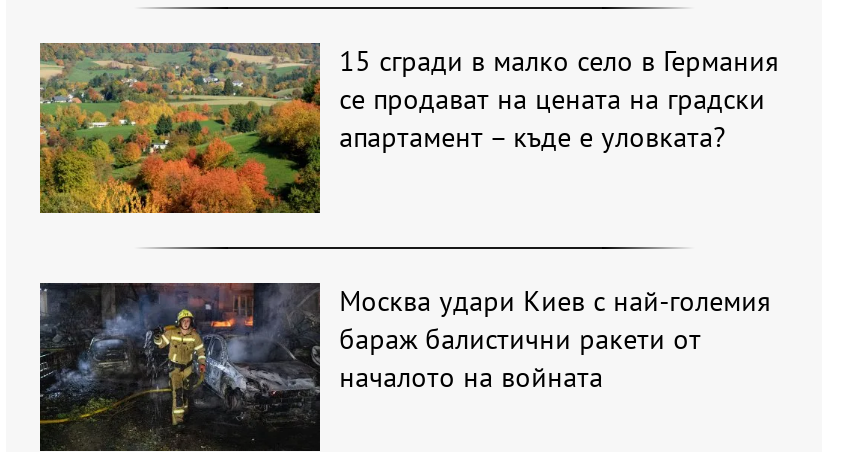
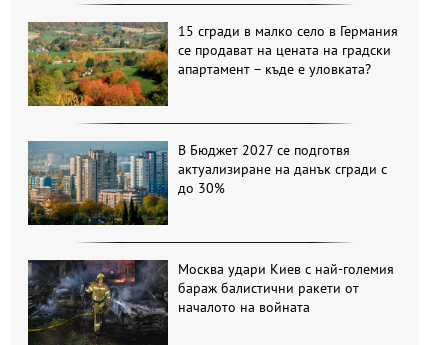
none -> [28,141,387,226] [image] | В Бюджет 2027 се подготвя | актуализиране на данък сгради с | до 30%

